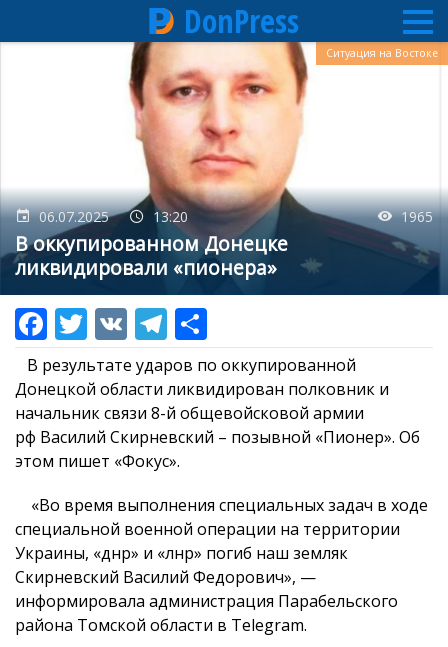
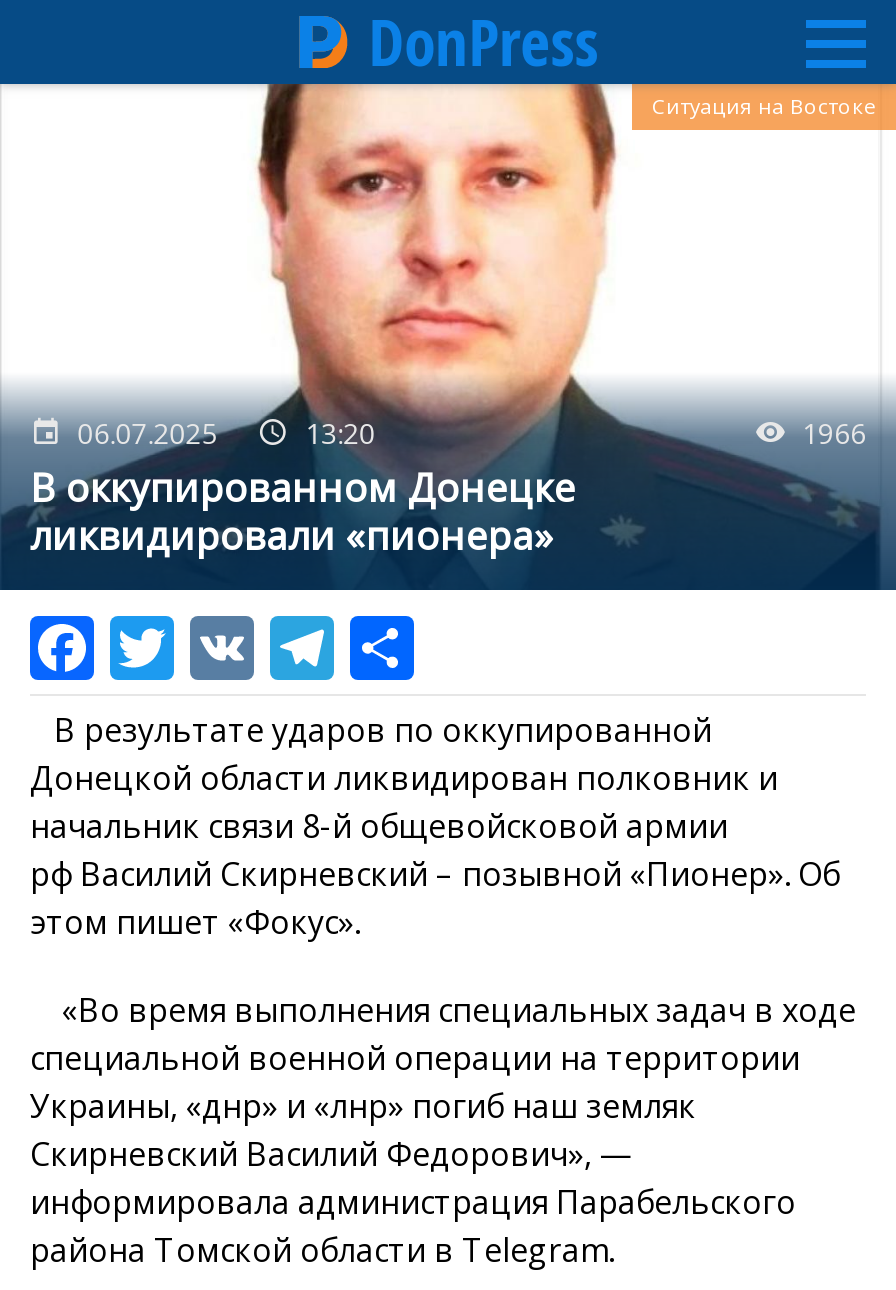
[401,207,433,226] 1965 -> [802,414,866,452] 1966

